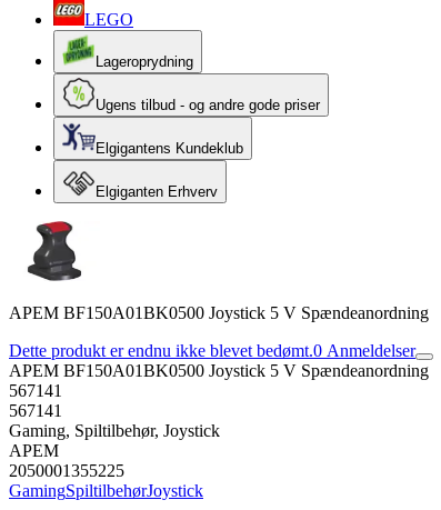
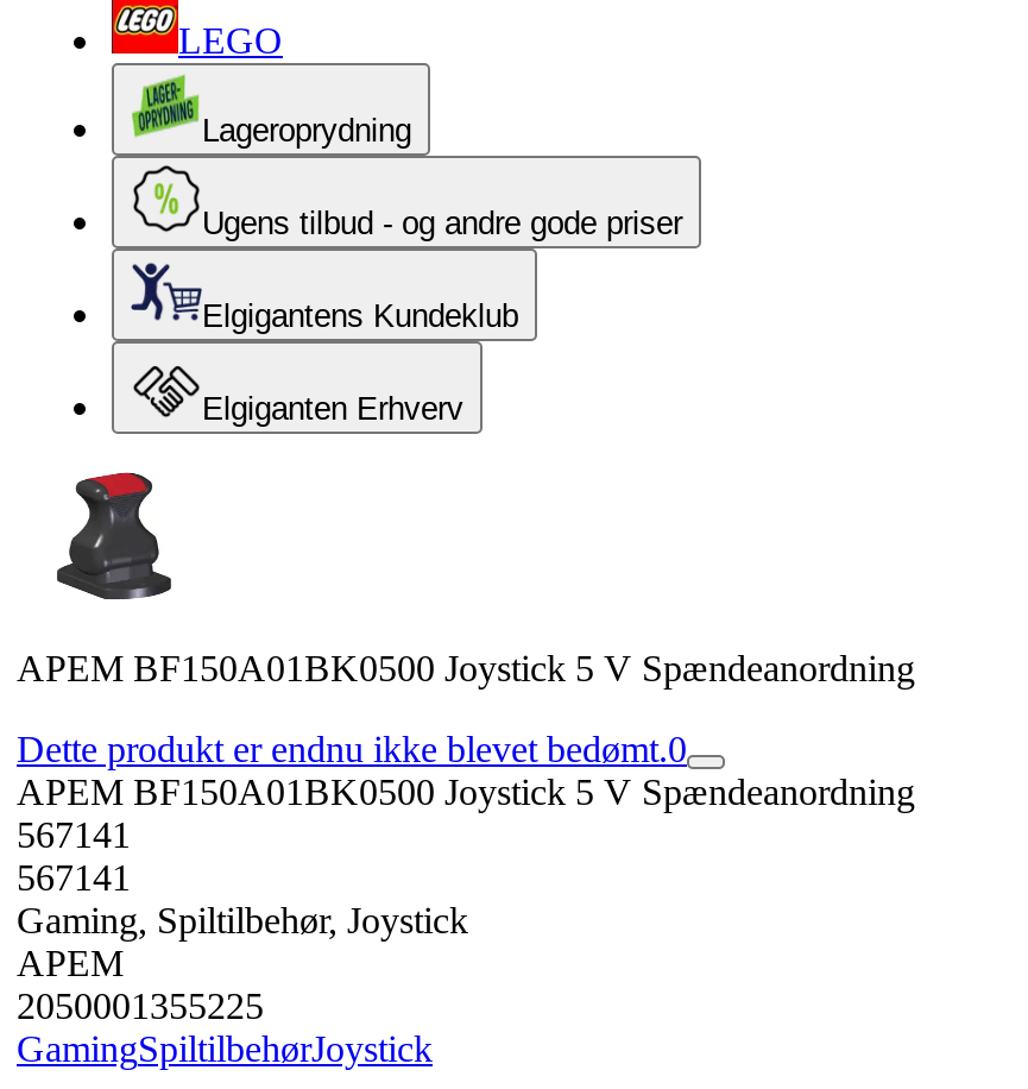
[9,341,415,360] Dette produkt er endnu ikke blevet bedømt.0 Anmeldelser -> [17,729,687,769] Dette produkt er endnu ikke blevet bedømt.0

